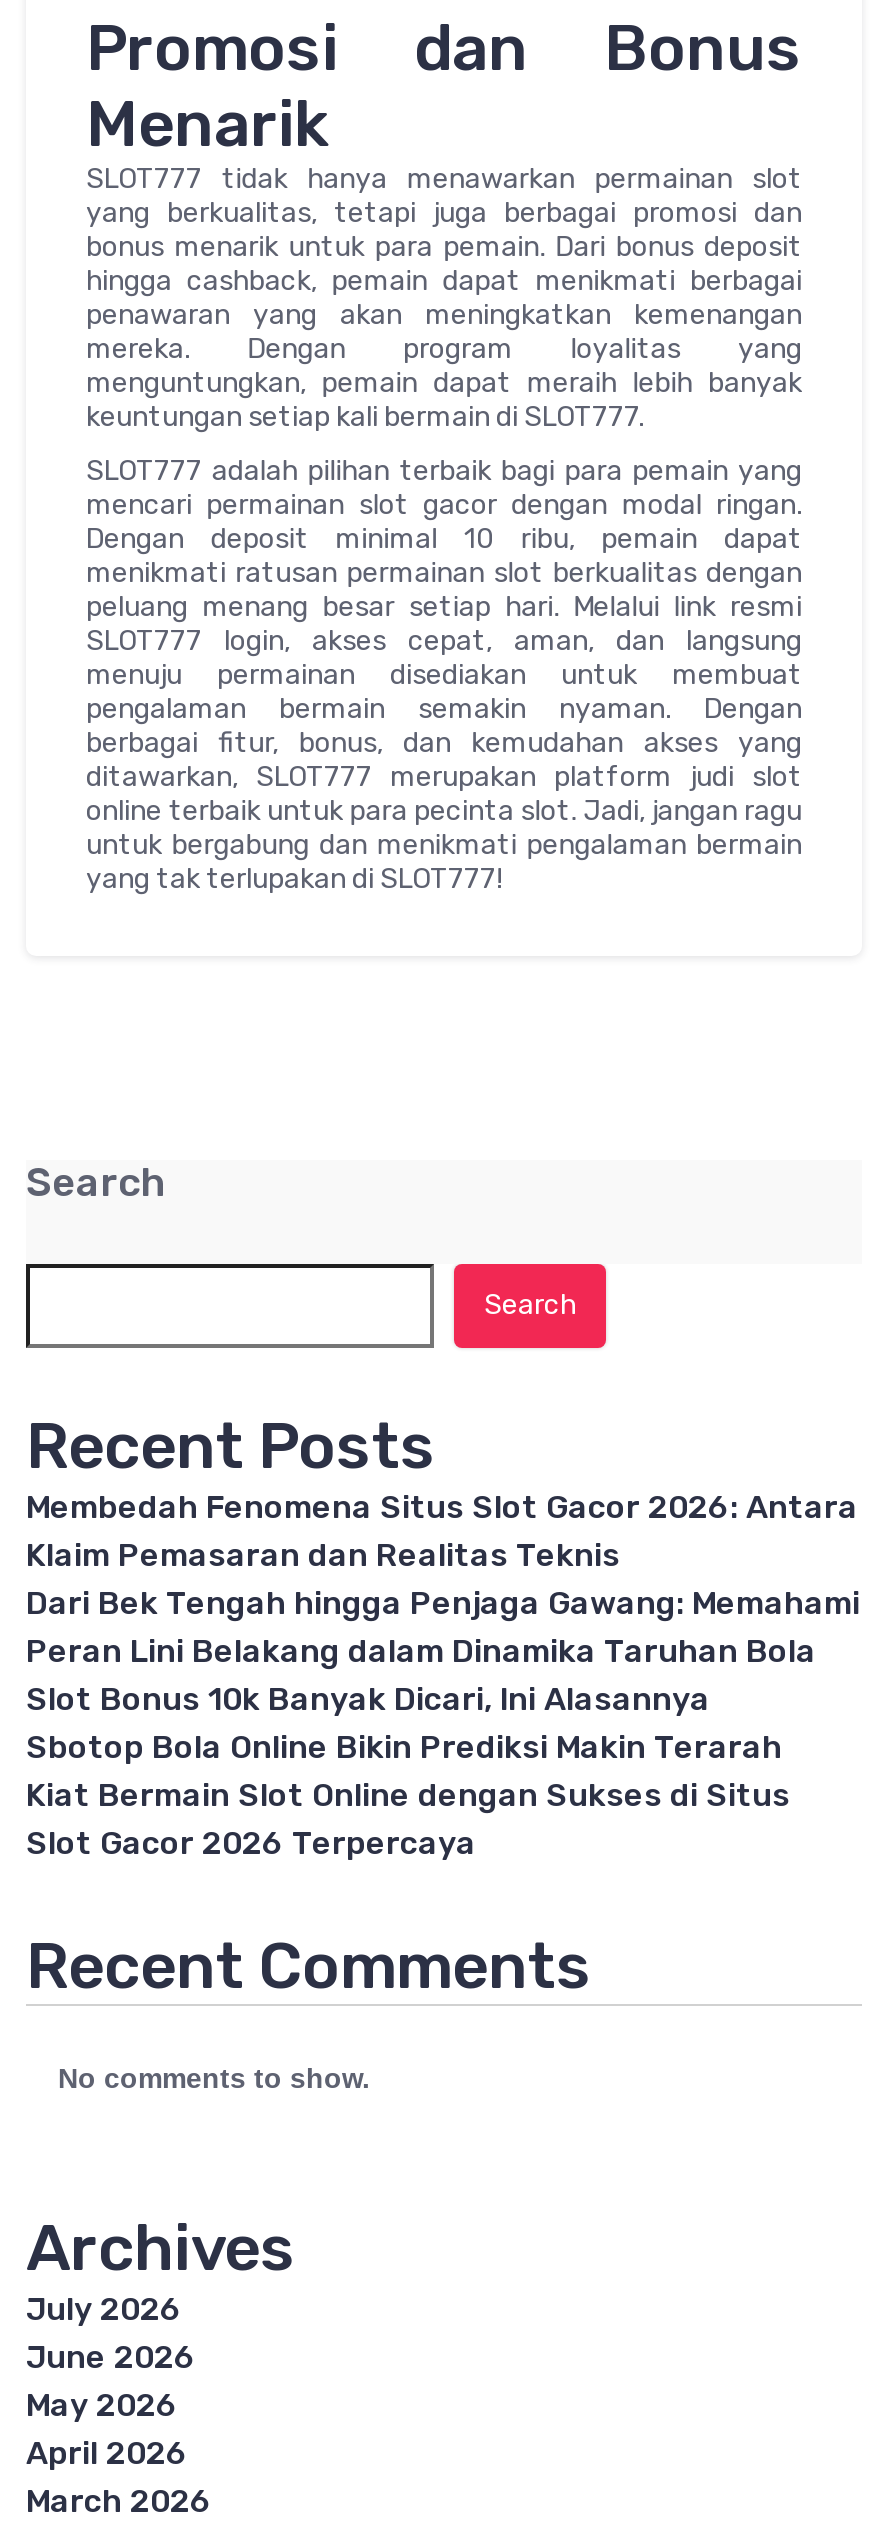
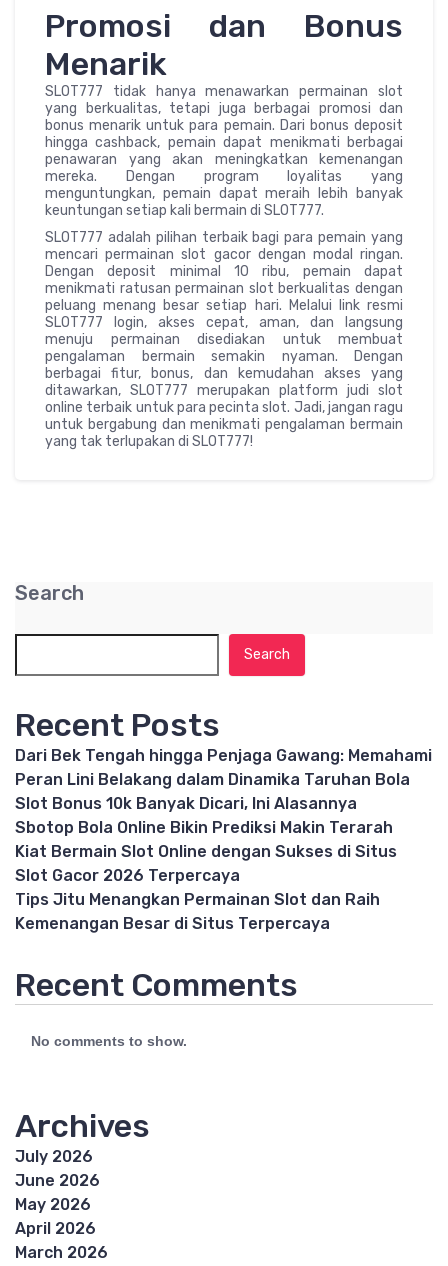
[26,1488,858,1574] Membedah Fenomena Situs Slot Gacor 2026: Antara | Klaim Pemasaran dan Realitas Teknis -> none
moved [26,1584,860,1862] -> [15,746,432,885]: Dari Bek Tengah hingga Penjaga Gawang: Memahami | Peran Lini Belakang dalam Dinamika Taruhan Bola | Slot Bonus 10k Banyak Dicari, Ini Alasannya | Sbotop Bola Online Bikin Prediksi Makin Terarah | Kiat Bermain Slot Online dengan Sukses di Situs | Slot Gacor 2026 Terpercaya
none -> [15,890,380,933] Tips Jitu Menangkan Permainan Slot dan Raih | Kemenangan Besar di Situs Terpercaya

